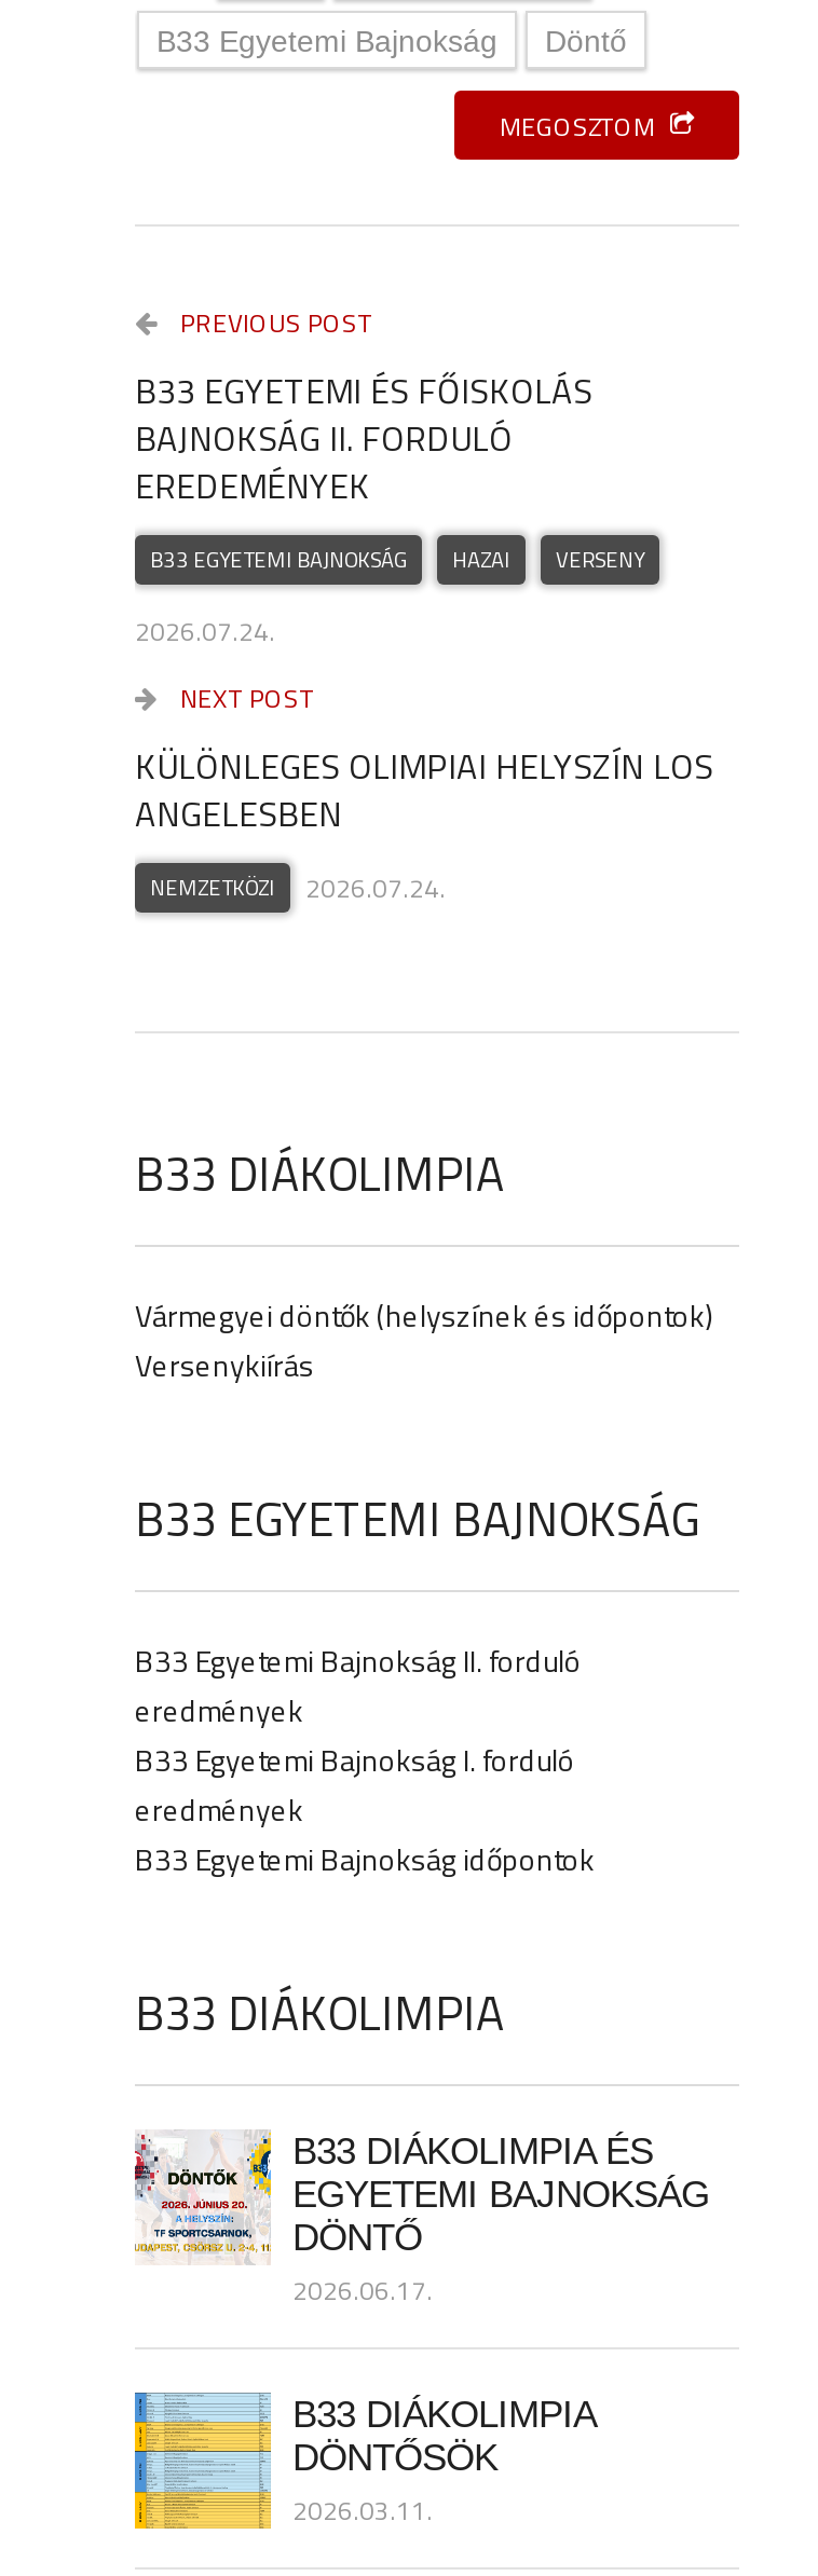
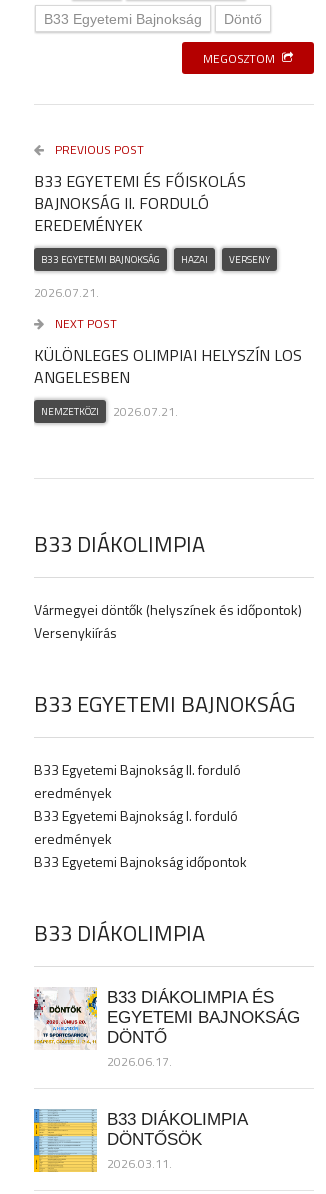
[135,610,275,651] 2026.07.24. -> [34,283,99,302] 2026.07.21.
[150,867,446,908] NEMZETKÖZI 2026.07.24. -> [41,402,178,421] NEMZETKÖZI 2026.07.21.

